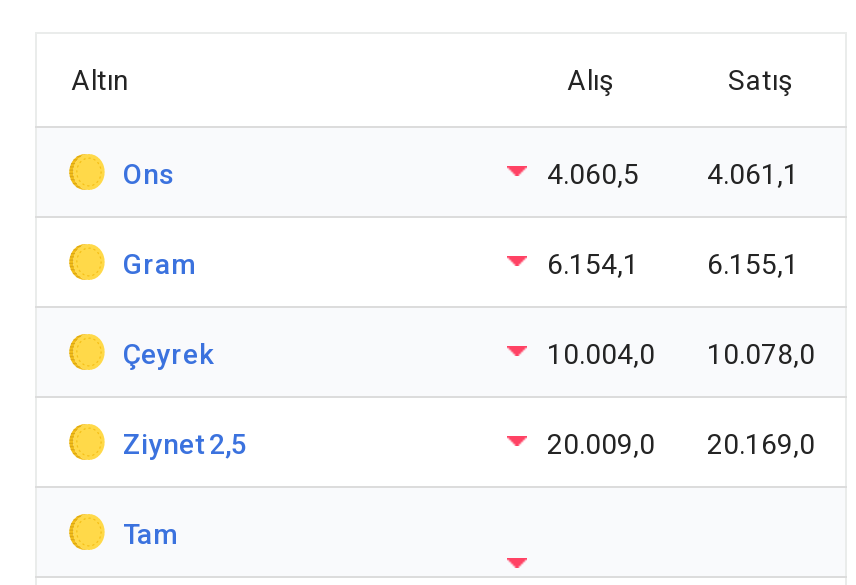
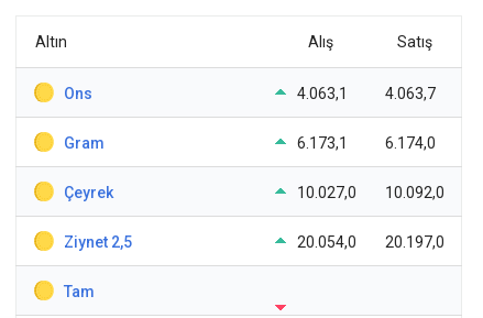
[547,158,639,190] 4.060,5 -> [297,85,348,103] 4.063,1
[707,158,799,190] 4.061,1 -> [385,85,436,103] 4.063,7
[547,248,639,280] 6.154,1 -> [297,134,348,152] 6.173,1
[707,248,799,280] 6.155,1 -> [385,134,436,152] 6.174,0
[547,338,655,370] 10.004,0 -> [297,184,356,202] 10.027,0
[707,338,815,370] 10.078,0 -> [385,184,444,202] 10.092,0
[547,428,655,460] 20.009,0 -> [297,233,356,251] 20.054,0
[707,428,815,460] 20.169,0 -> [385,233,444,251] 20.197,0

